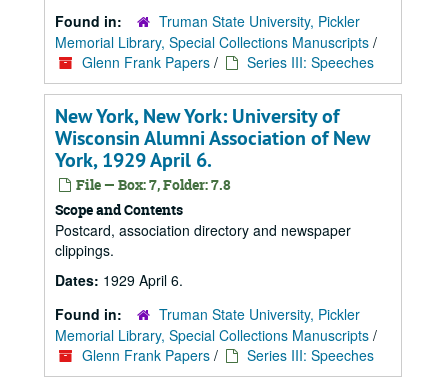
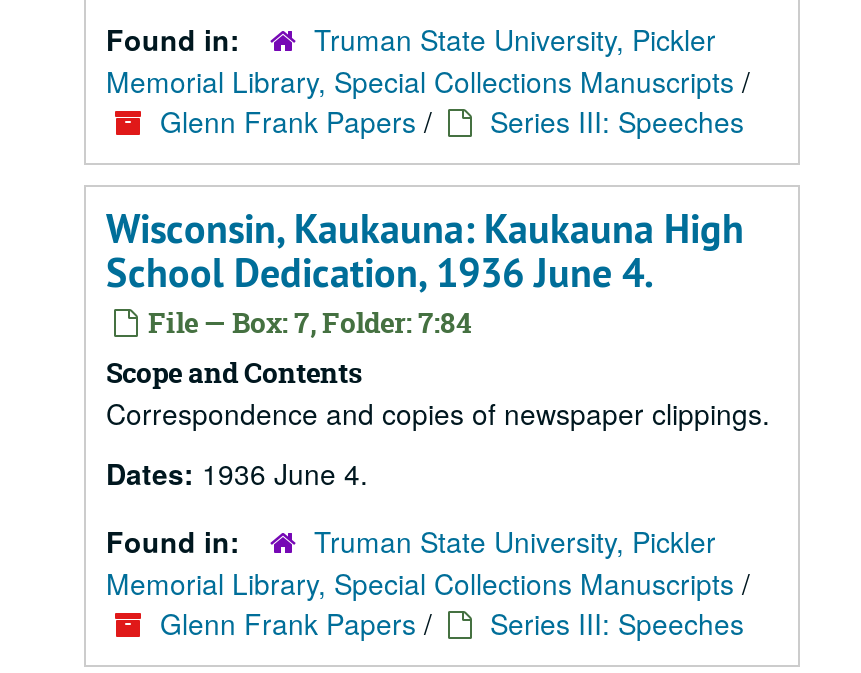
[55,103,370,194] New York, New York: University of | Wisconsin Alumni Association of New | York, 1929 April 6. | File — Box: 7, Folder: 7.8 -> [106,203,744,341] Wisconsin, Kaukauna: Kaukauna High | School Dedication, 1936 June 4. | File — Box: 7, Folder: 7:84
[55,220,351,260] Postcard, association directory and newspaper | clippings. -> [106,393,770,433] Correspondence and copies of newspaper clippings.
[55,270,183,290] Dates: 1929 April 6. -> [106,453,368,493] Dates: 1936 June 4.

